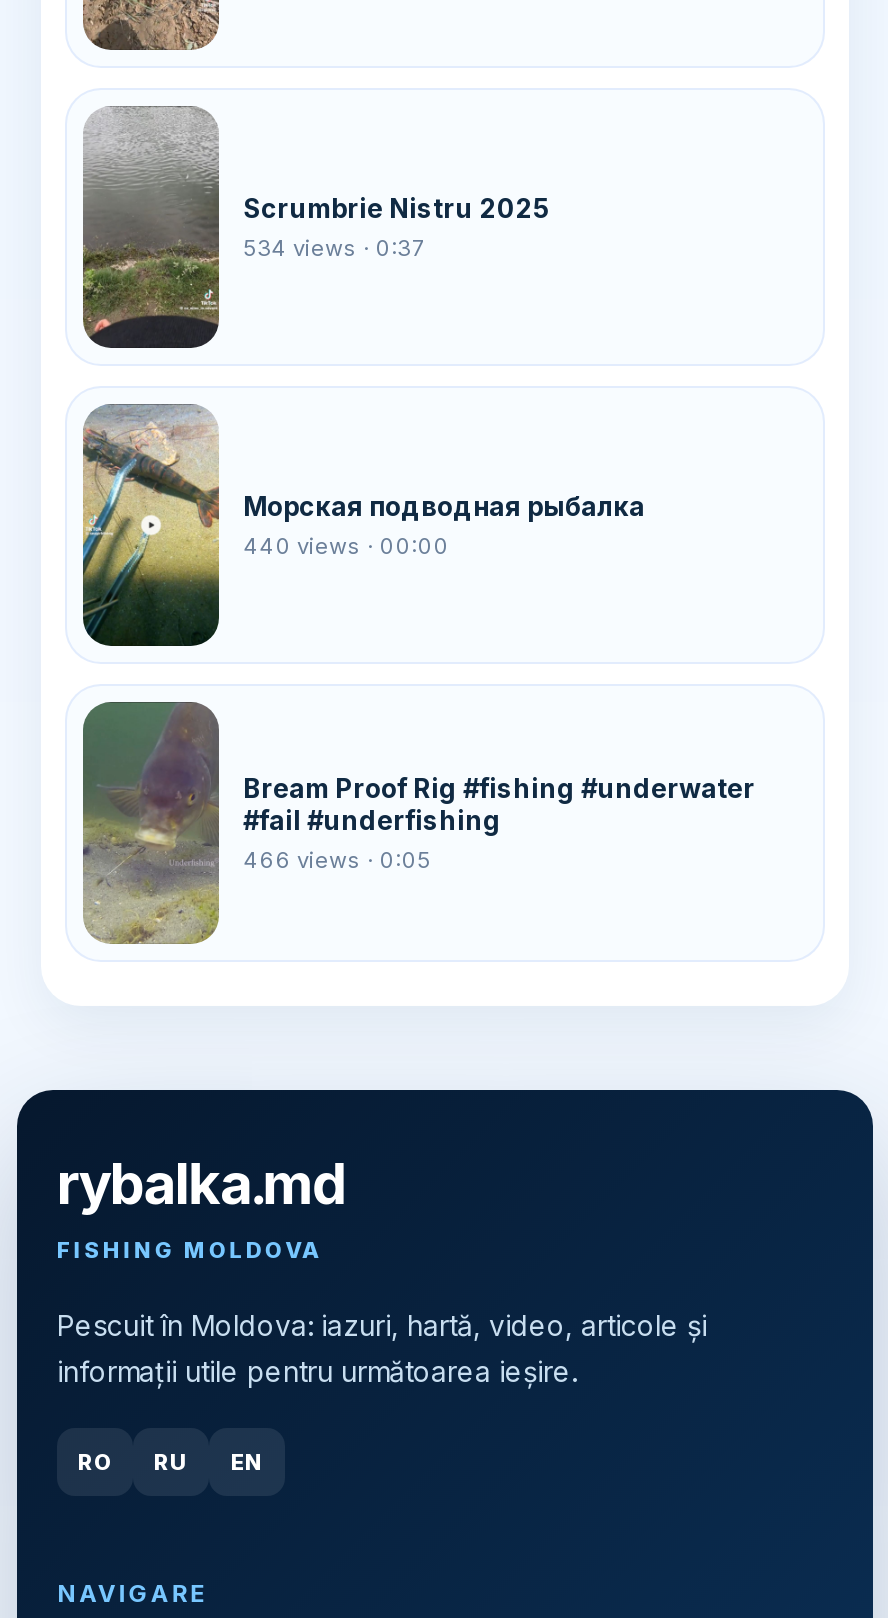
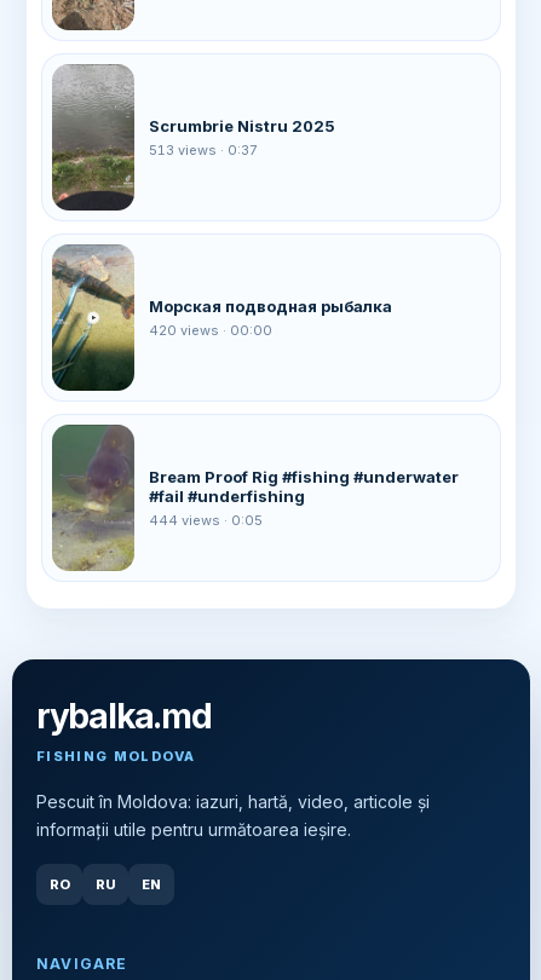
[243,234,425,262] 534 views · 0:37 -> [149,141,258,158] 513 views · 0:37
[243,532,449,560] 440 views · 00:00 -> [149,322,272,339] 420 views · 00:00
[243,846,431,874] 466 views · 0:05 -> [149,512,263,529] 444 views · 0:05

